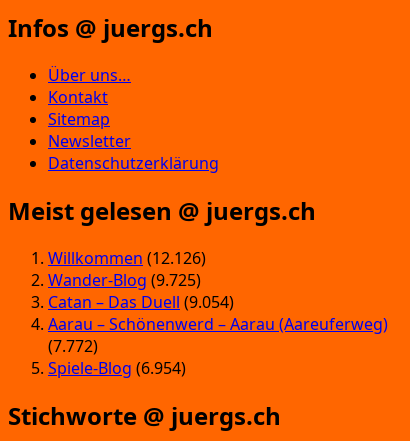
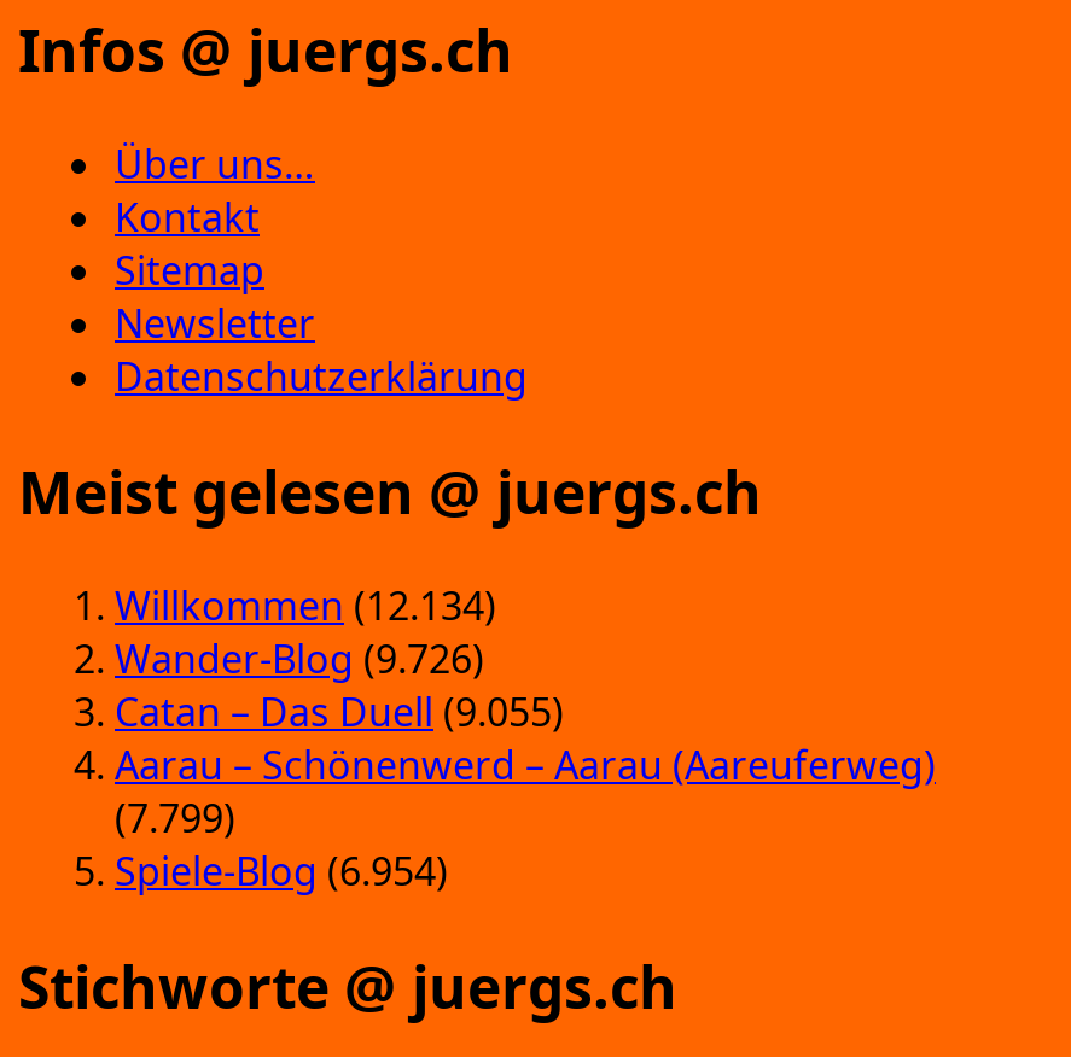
[48,247,206,269] Willkommen (12.126) -> [115,579,496,632] Willkommen (12.134)
[48,269,201,291] Wander-Blog (9.725) -> [115,632,484,685] Wander-Blog (9.726)
[48,291,234,313] Catan – Das Duell (9.054) -> [115,685,564,738] Catan – Das Duell (9.055)
[48,335,98,357] (7.772) -> [115,791,235,844] (7.799)

